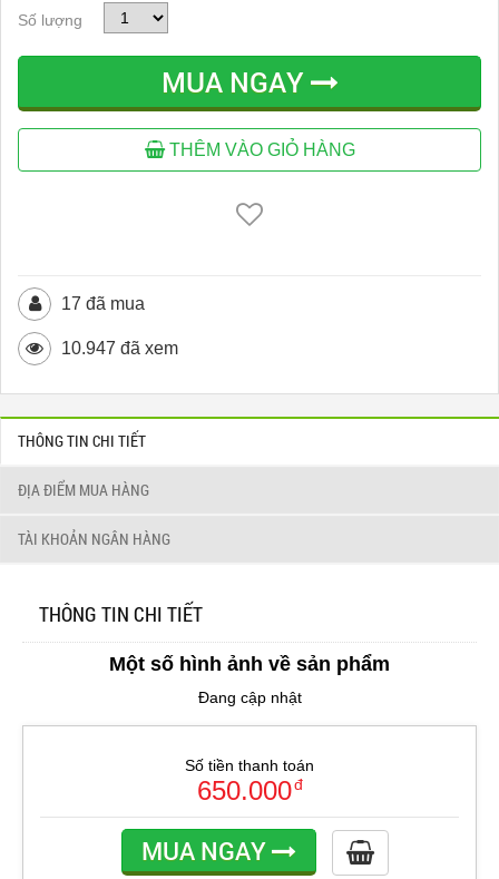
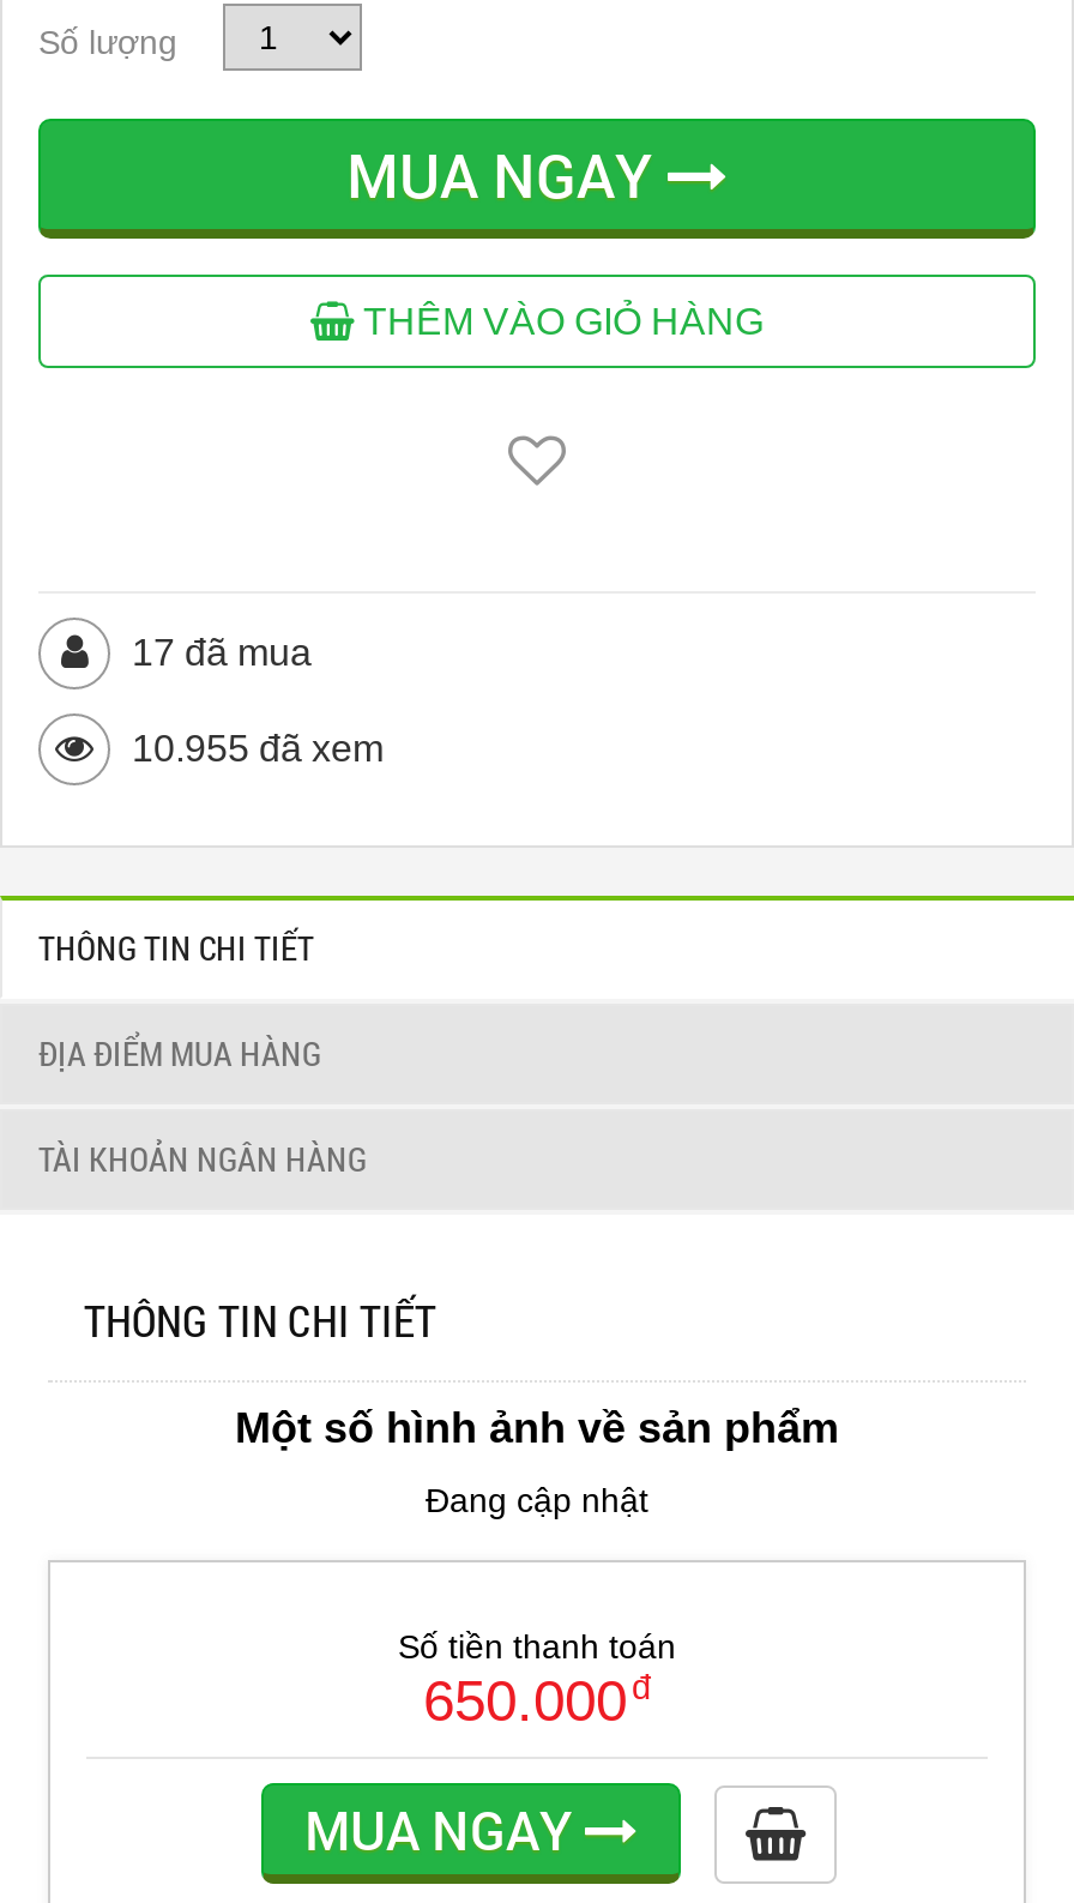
[57,339,178,358] 10.947 đã xem -> [122,729,384,769] 10.955 đã xem

